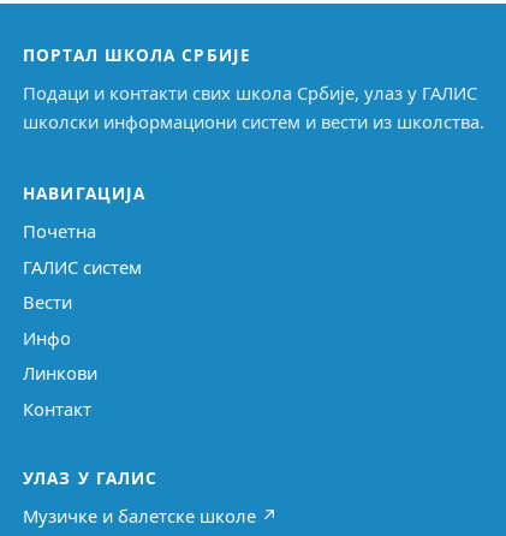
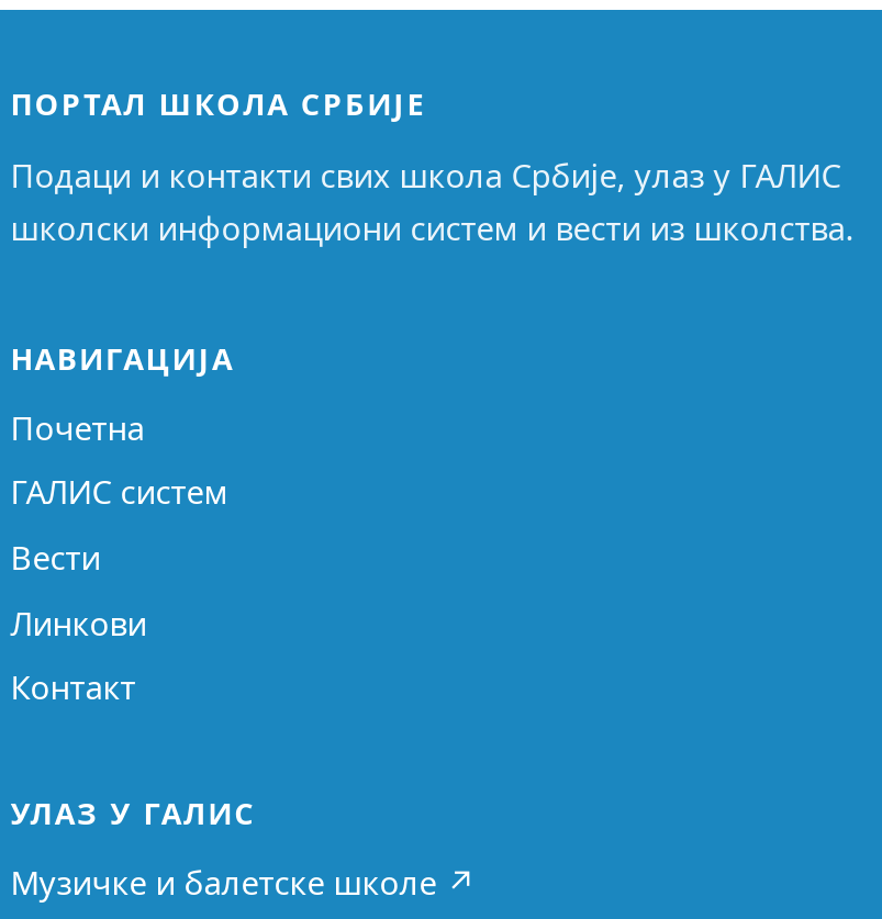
[23,325,71,349] Инфо -> none

